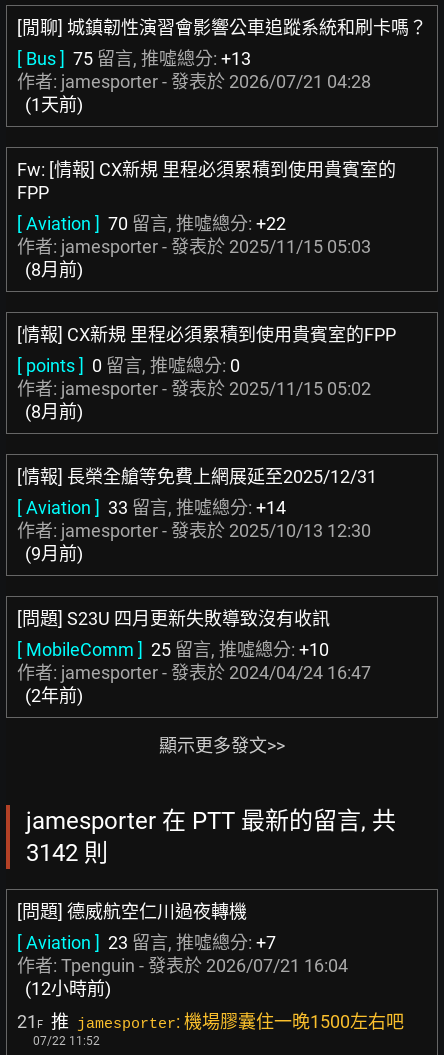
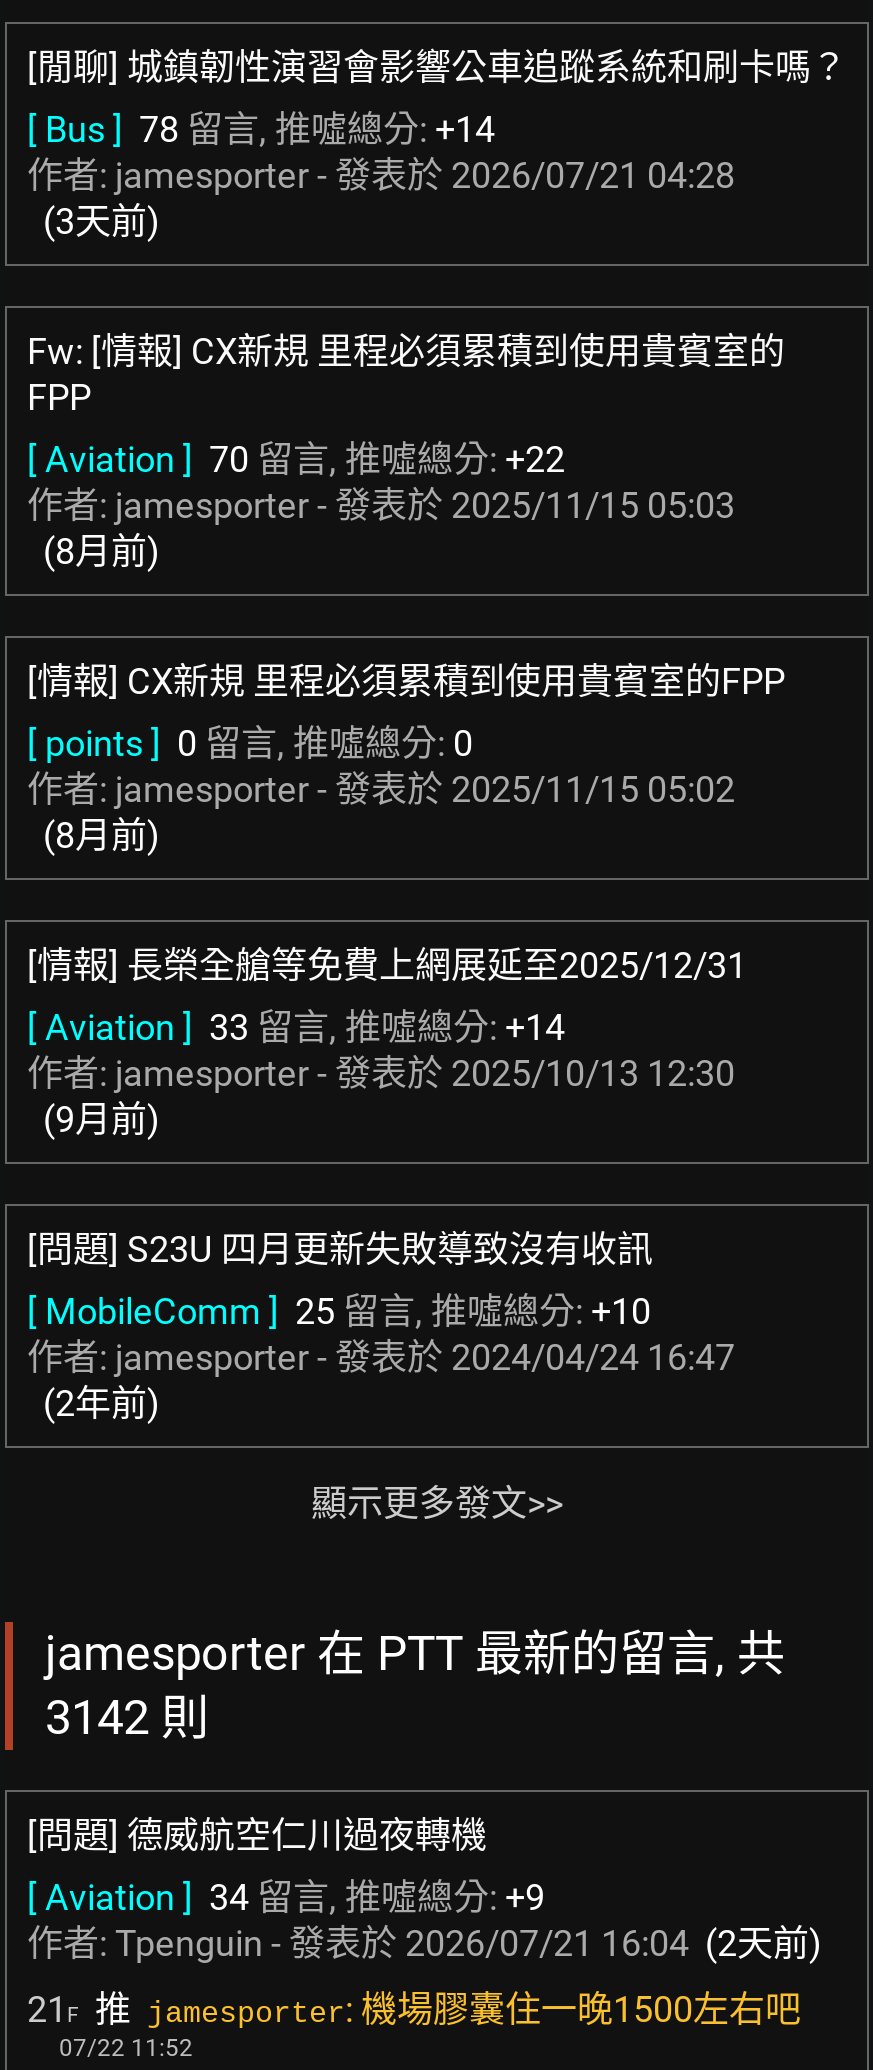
[17,48,251,69] [ Bus ] 75留言, 推噓總分: +13 -> [27,108,495,150] [ Bus ] 78留言, 推噓總分: +14
[25,94,83,115] (1天前) -> [43,200,159,242] (3天前)
[17,932,348,999] [ Aviation ] 23留言, 推噓總分: +7 | 作者: Tpenguin - 發表於2026/07/21 16:04 | (12小時前) -> [27,1876,821,1964] [ Aviation ] 34留言, 推噓總分: +9 | 作者: Tpenguin - 發表於2026/07/21 16:04 (2天前)

